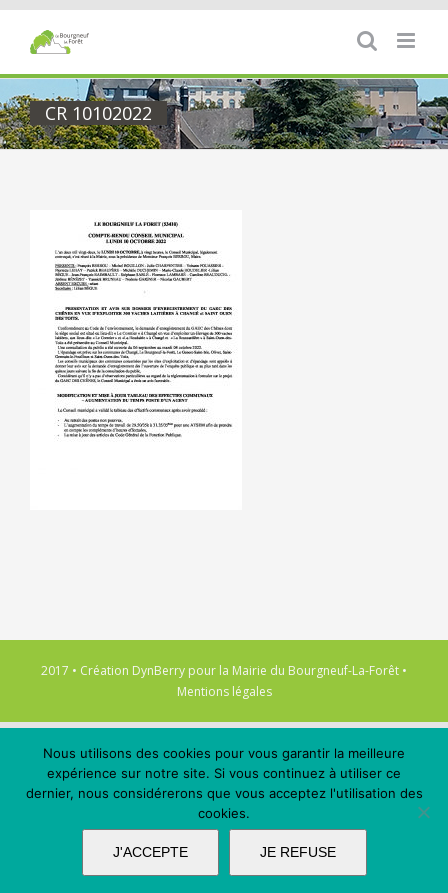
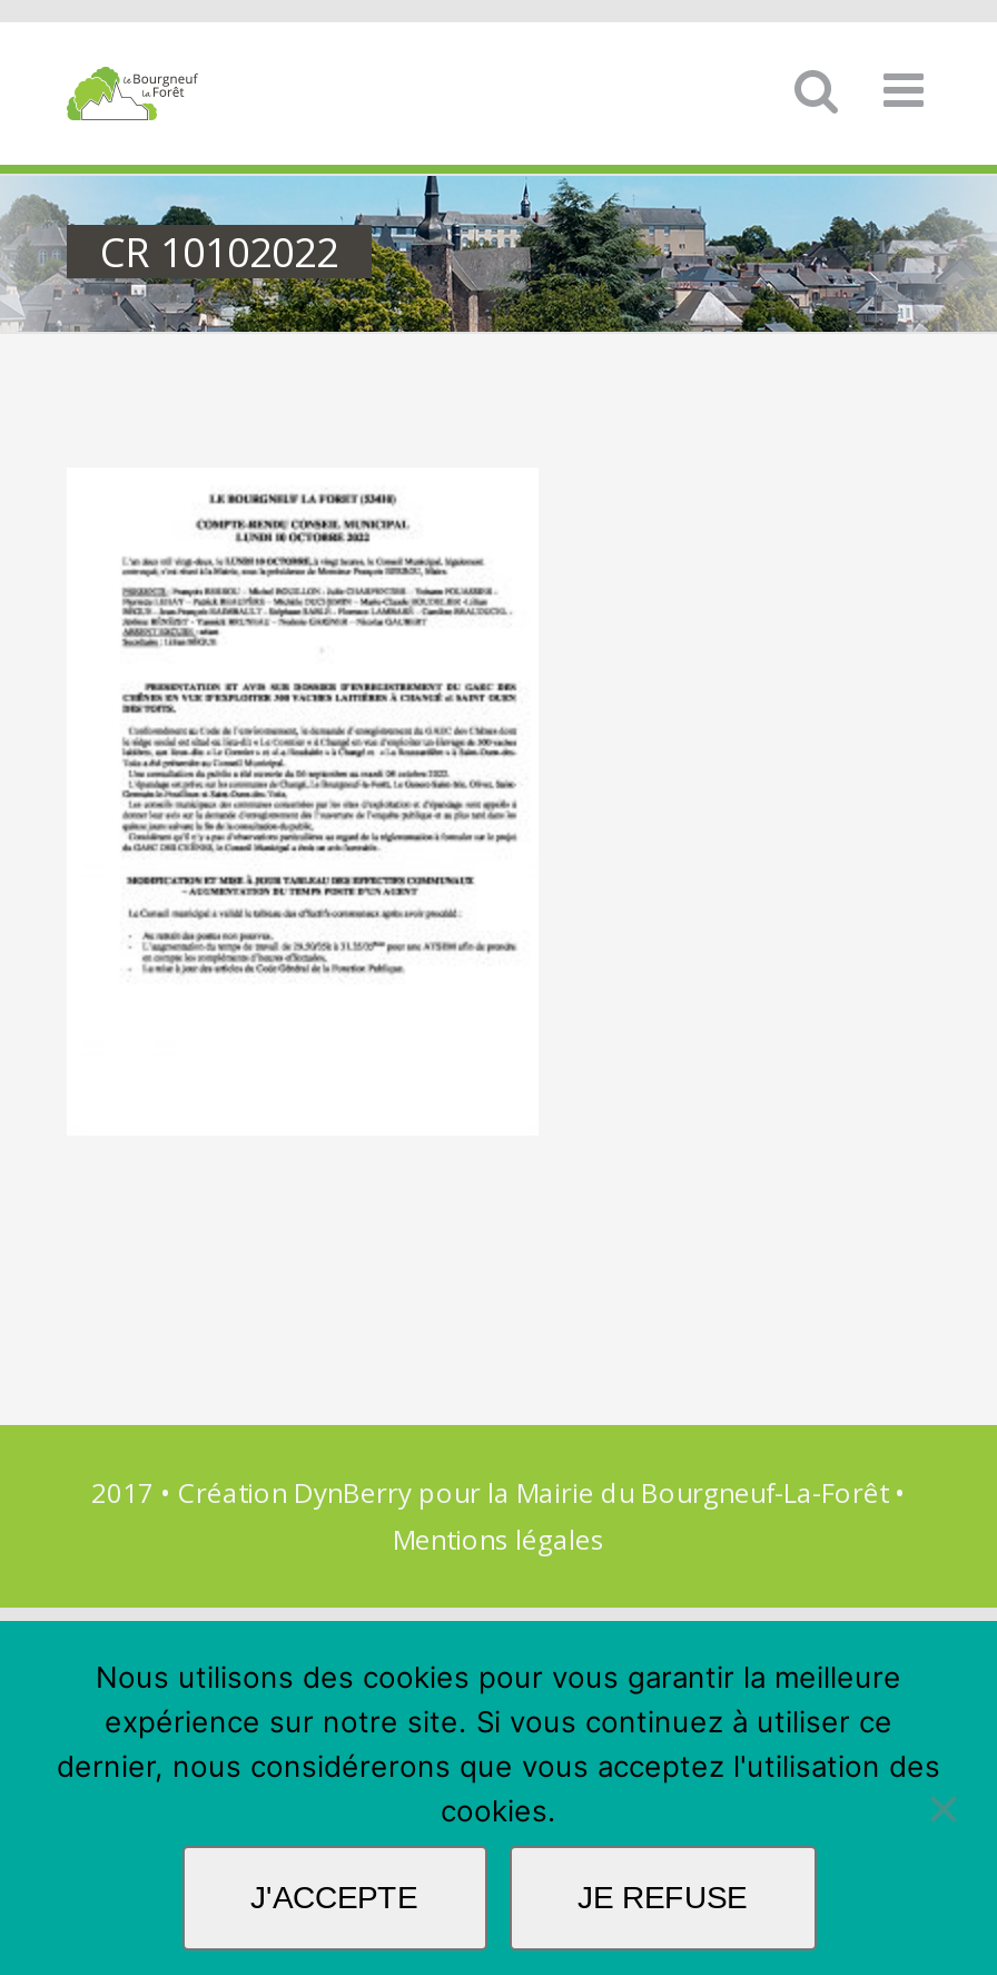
[3,78,445,150] [image] -> [7,174,990,334] [image]

